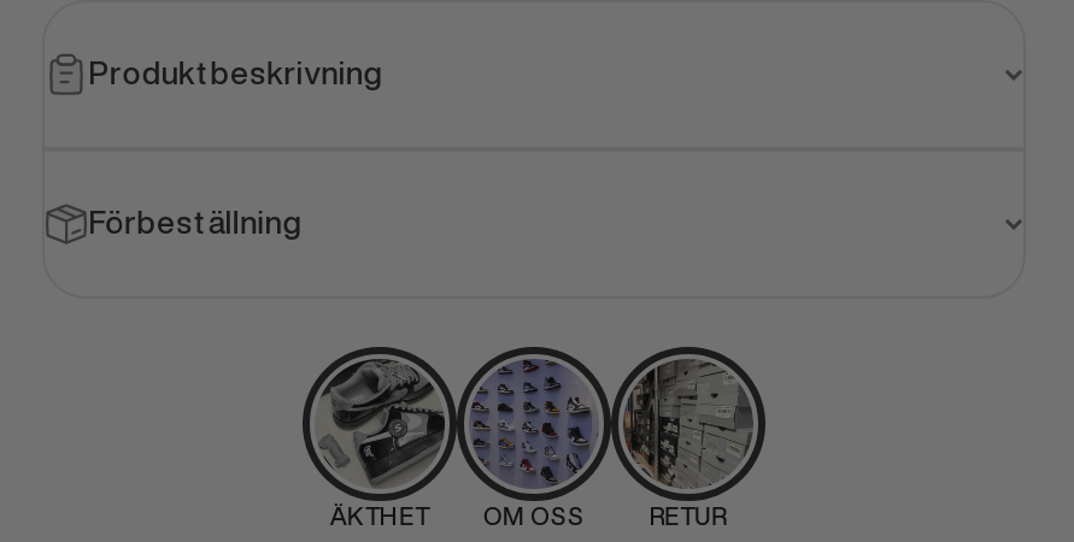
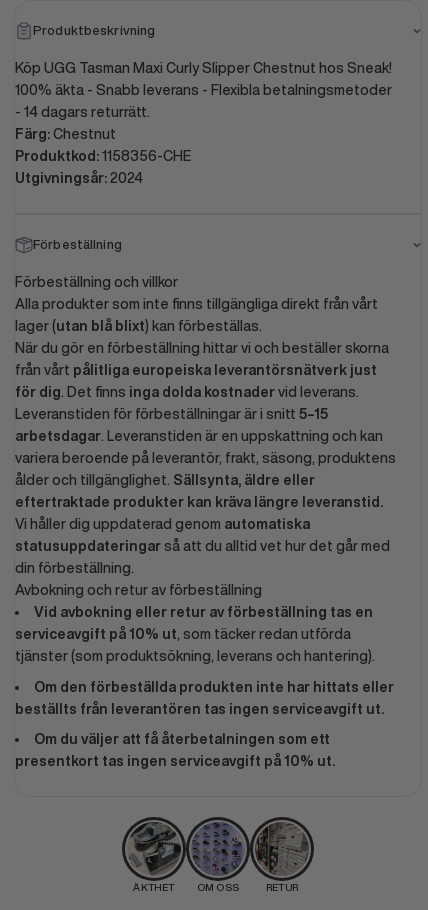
none -> [15,61,392,185] Köp UGG Tasman Maxi Curly Slipper Chestnut hos Sneak! | 100% äkta - Snabb leverans - Flexibla betalningsmetoder | - 14 dagars returrätt. | Färg: Chestnut | Produktkod: 1158356-CHE | Utgivningsår: 2024
none -> [15,275,396,768] Förbeställning och villkor | Alla produkter som inte finns tillgängliga direkt från vårt | lager (utan blå blixt) kan förbeställas. | När du gör en förbeställning hittar vi och beställer skorna | från vårt pålitliga europeiska leverantörsnätverk just | för dig. Det finns inga dolda kostnader vid leverans. | Leveranstiden för förbeställningar är i snitt 5–15 | arbetsdagar. Leveranstiden är en uppskattning och kan | variera beroende på leverantör, frakt, säsong, produktens | ålder och tillgänglighet. Sällsynta, äldre eller | eftertraktade produkter kan kräva längre leveranstid. | Vi håller dig uppdaterad genom automatiska | statusuppdateringar så att du alltid vet hur det går med | din förbeställning. | Avbokning och retur av förbeställning | Vid avbokning eller retur av förbeställning tas en | serviceavgift på 10% ut, som täcker redan utförda | tjänster (som produktsökning, leverans och hantering). | Om den förbeställda produkten inte har hittats eller | beställts från leverantören tas ingen serviceavgift ut. | Om du väljer att få återbetalningen som ett | presentkort tas ingen serviceavgift på 10% ut.

